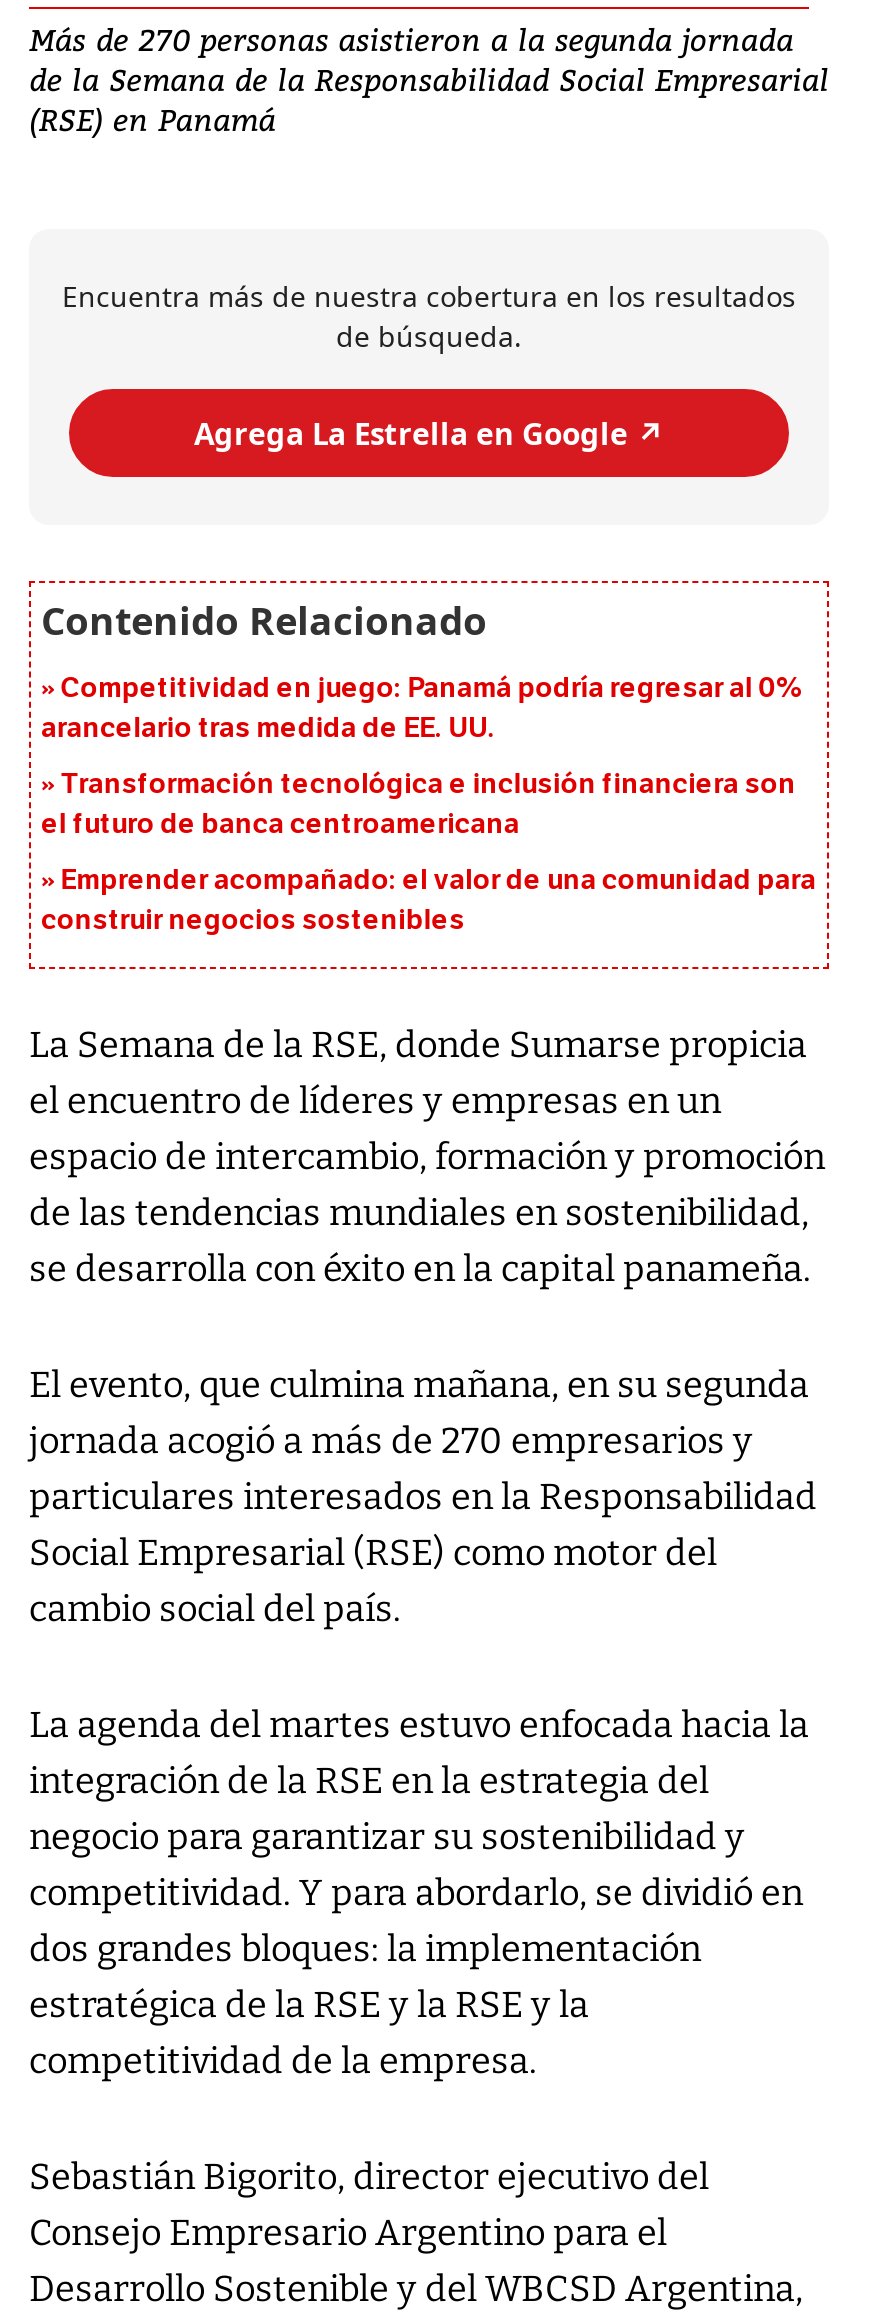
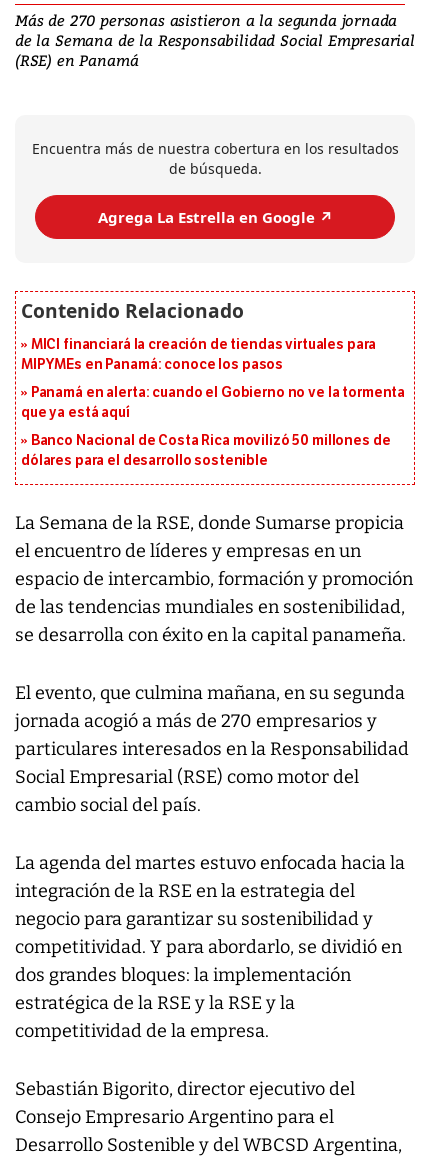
[41,672,804,746] Competitividad en juego: Panamá podría regresar al 0% | arancelario tras medida de EE. UU. -> [21,336,376,373] MICI financiará la creación de tiendas virtuales para | MIPYMEs en Panamá: conoce los pasos
[41,768,796,842] Transformación tecnológica e inclusión financiera son | el futuro de banca centroamericana -> [21,384,405,421] Panamá en alerta: cuando el Gobierno no ve la tormenta | que ya está aquí
[41,864,816,938] Emprender acompañado: el valor de una comunidad para | construir negocios sostenibles -> [21,432,390,469] Banco Nacional de Costa Rica movilizó 50 millones de | dólares para el desarrollo sostenible

